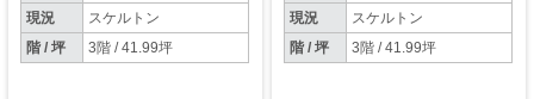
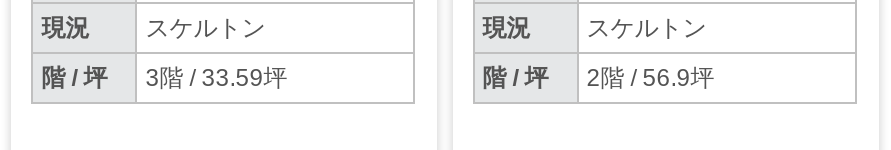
[26,39,173,56] 階 / 坪 3階 / 41.99坪 -> [41,64,287,92] 階 / 坪 3階 / 33.59坪
[289,39,436,56] 階 / 坪 3階 / 41.99坪 -> [482,64,714,92] 階 / 坪 2階 / 56.9坪

